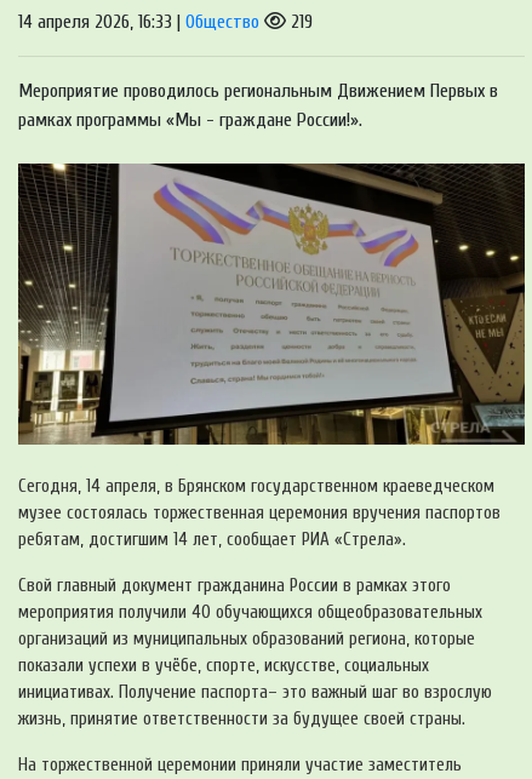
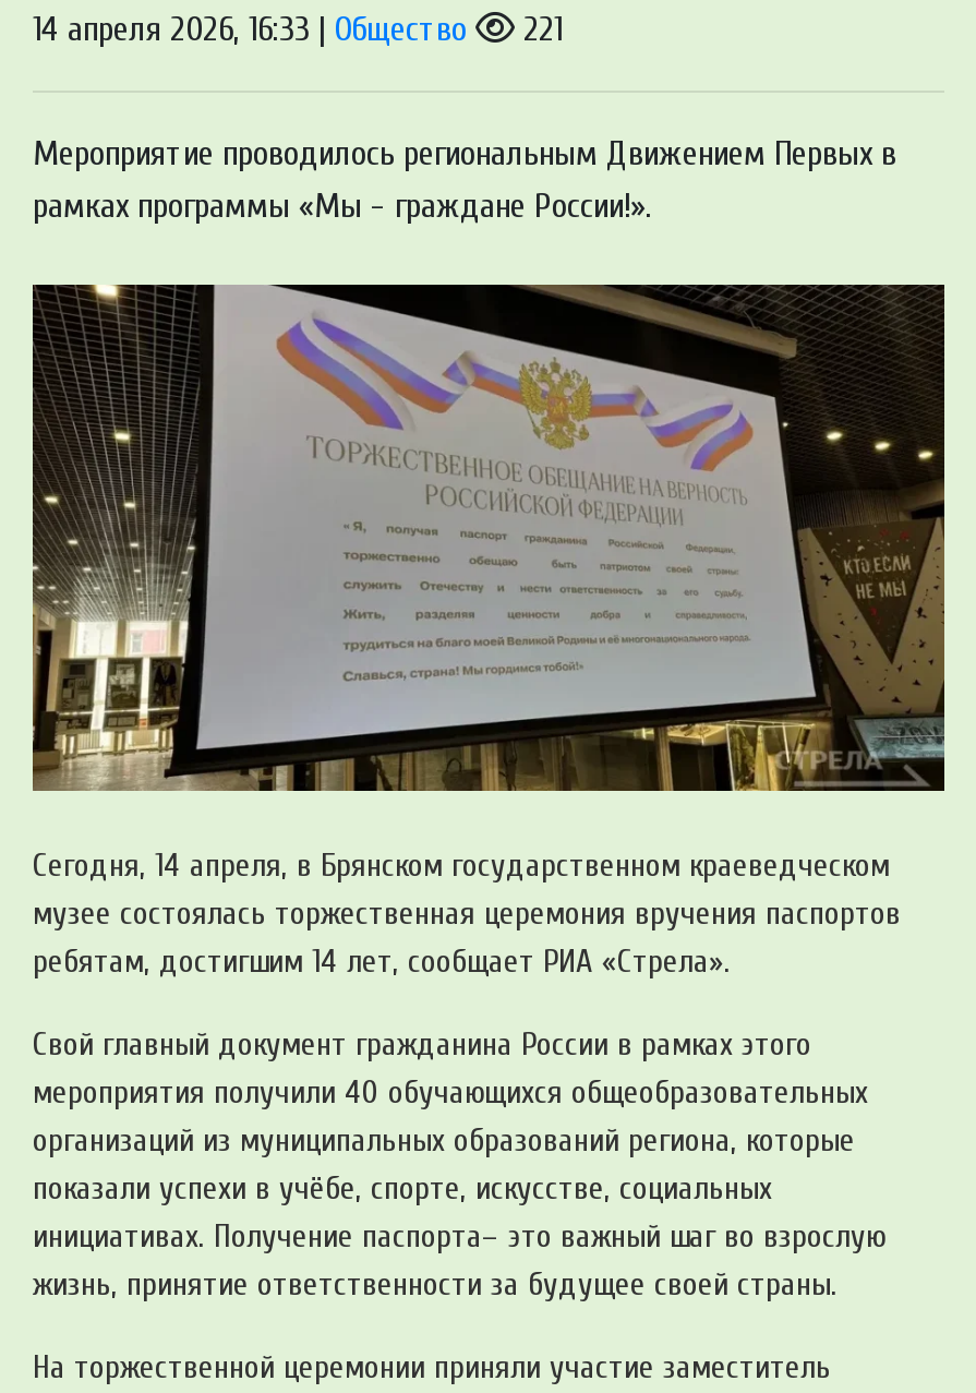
[286,11,313,32] 219 -> [515,9,563,49] 221

